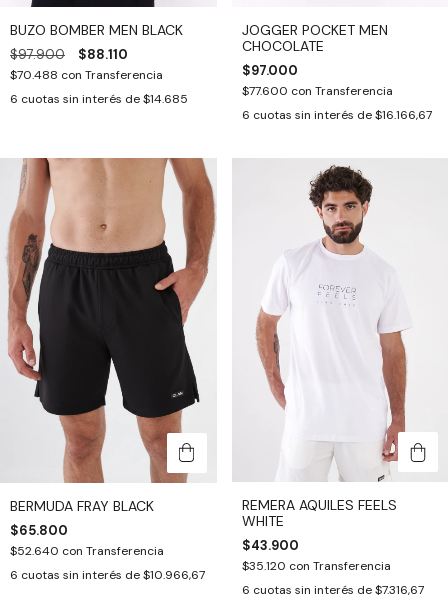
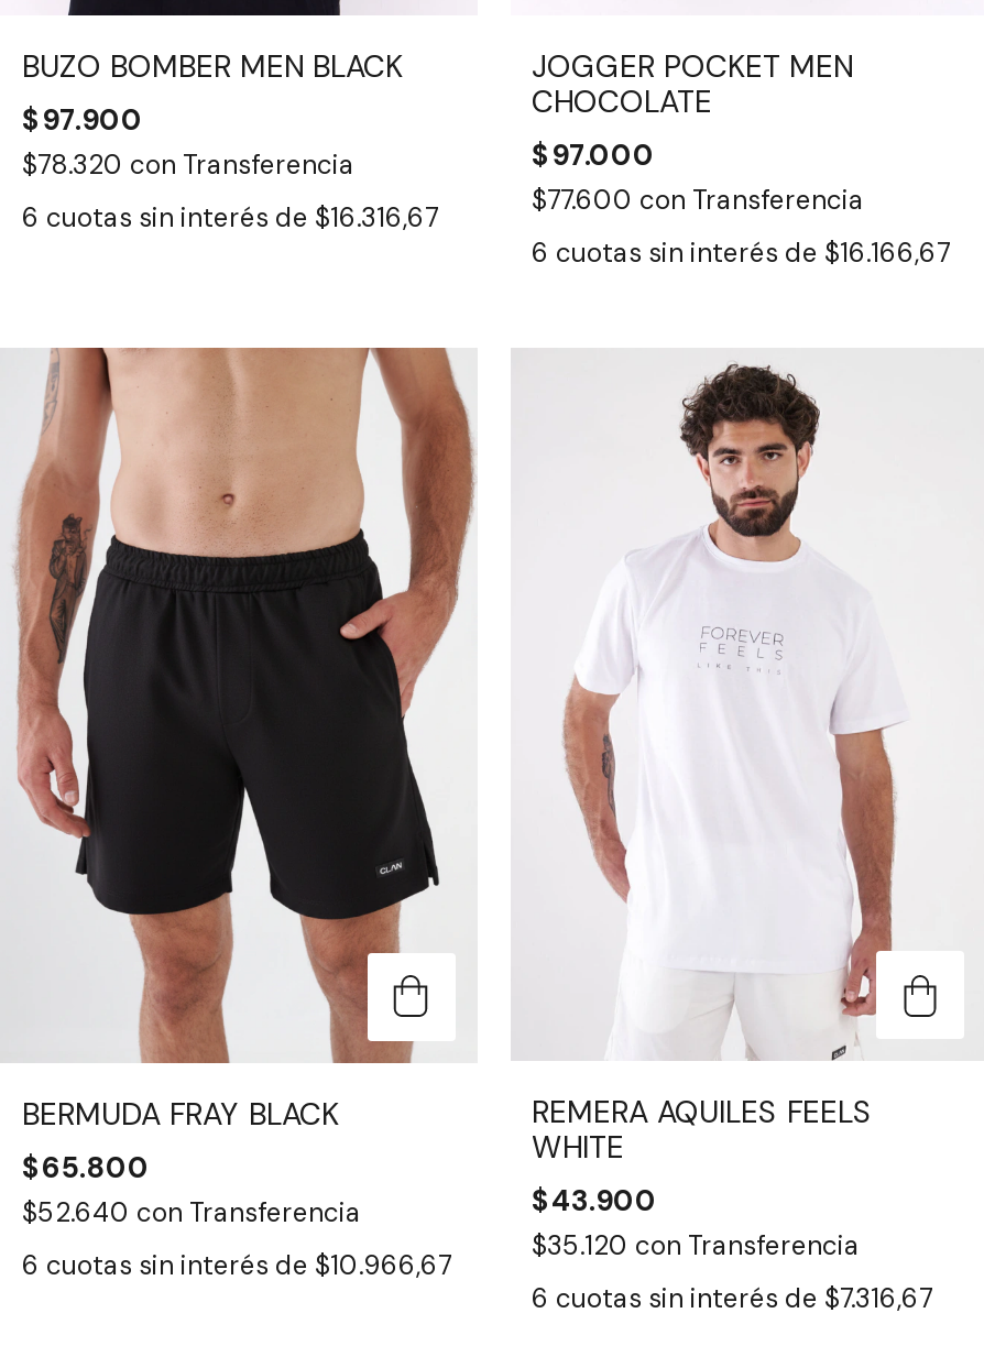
[10,46,163,83] $88.110 | $70.488 con Transferencia -> [22,148,354,183] $78.320 con Transferencia
[10,91,188,107] 6 cuotas sin interés de $14.685 -> [22,201,438,236] 6 cuotas sin interés de $16.316,67

